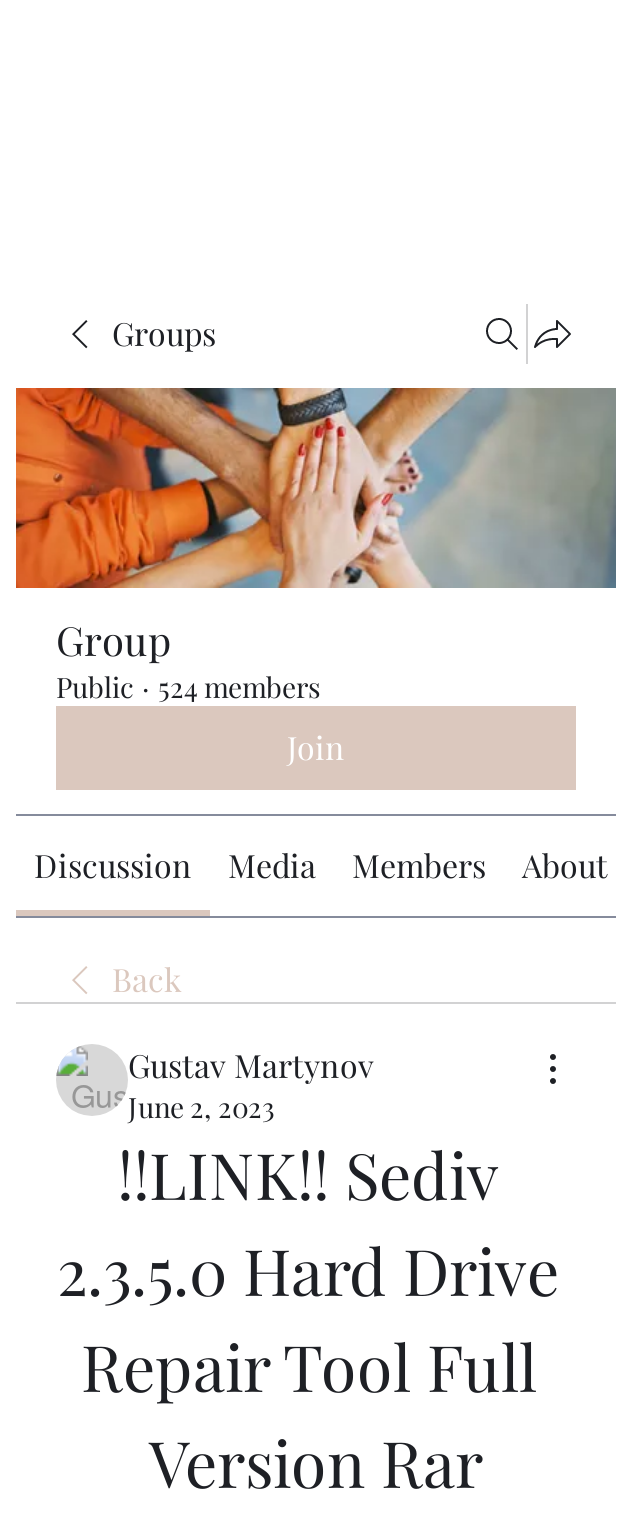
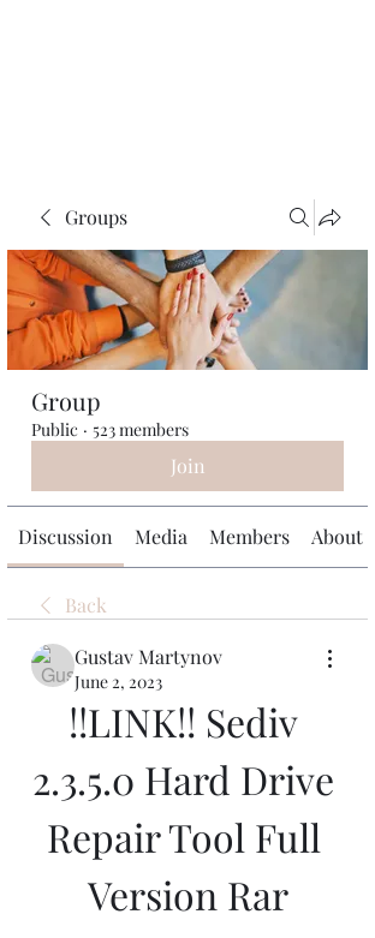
[56,668,320,706] Public · 524 members -> [31,418,189,441] Public · 523 members

